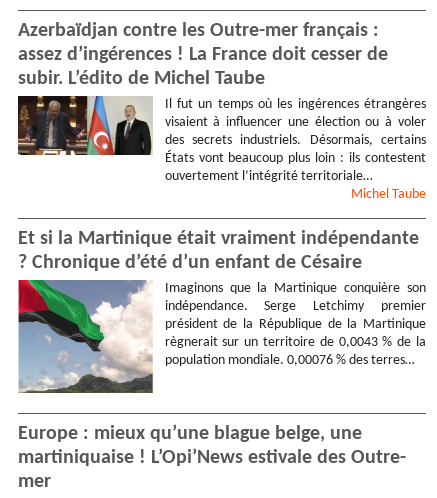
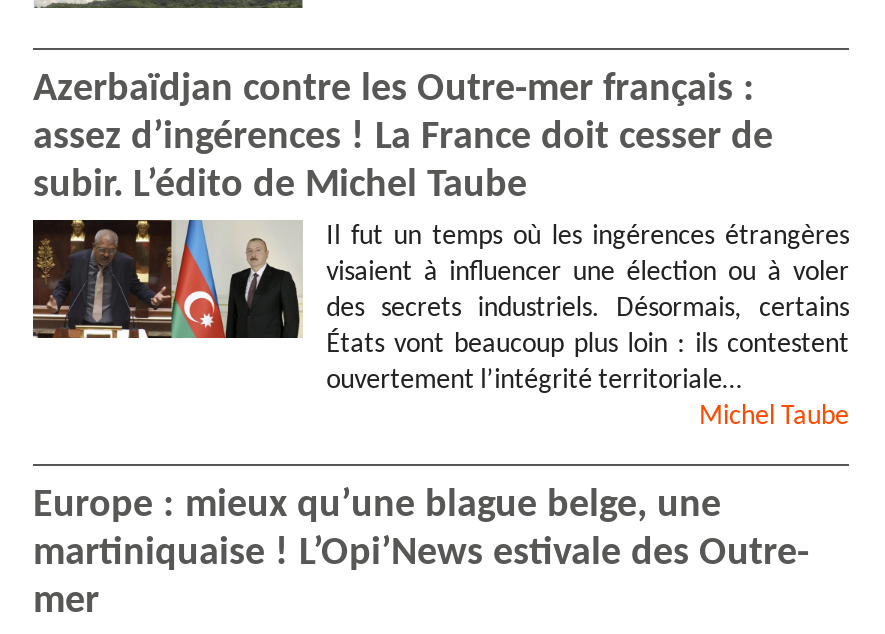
[17,229,426,394] [image] | Et si la Martinique était vraiment indépendante | ? Chronique d’été d’un enfant de Césaire | Imaginons que la Martinique conquière son | indépendance. Serge Letchimy premier | président de la République de la Martinique | règnerait sur un territoire de 0,0043 % de la | population mondiale. 0,00076 % des terres… -> none

